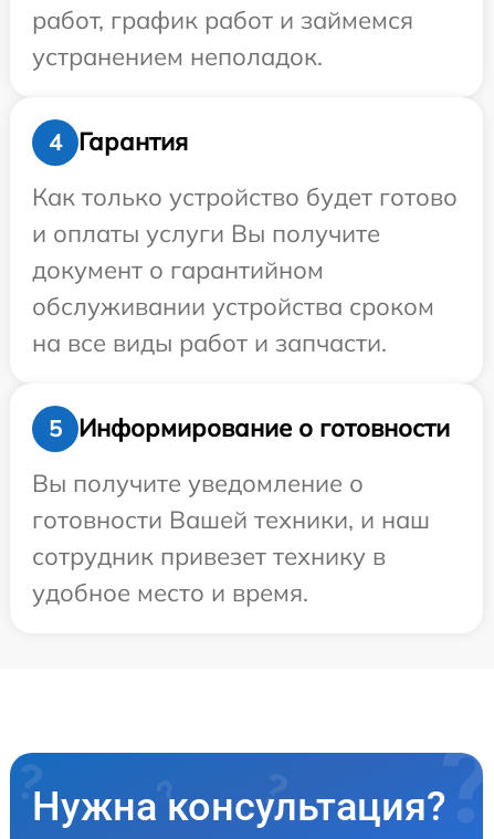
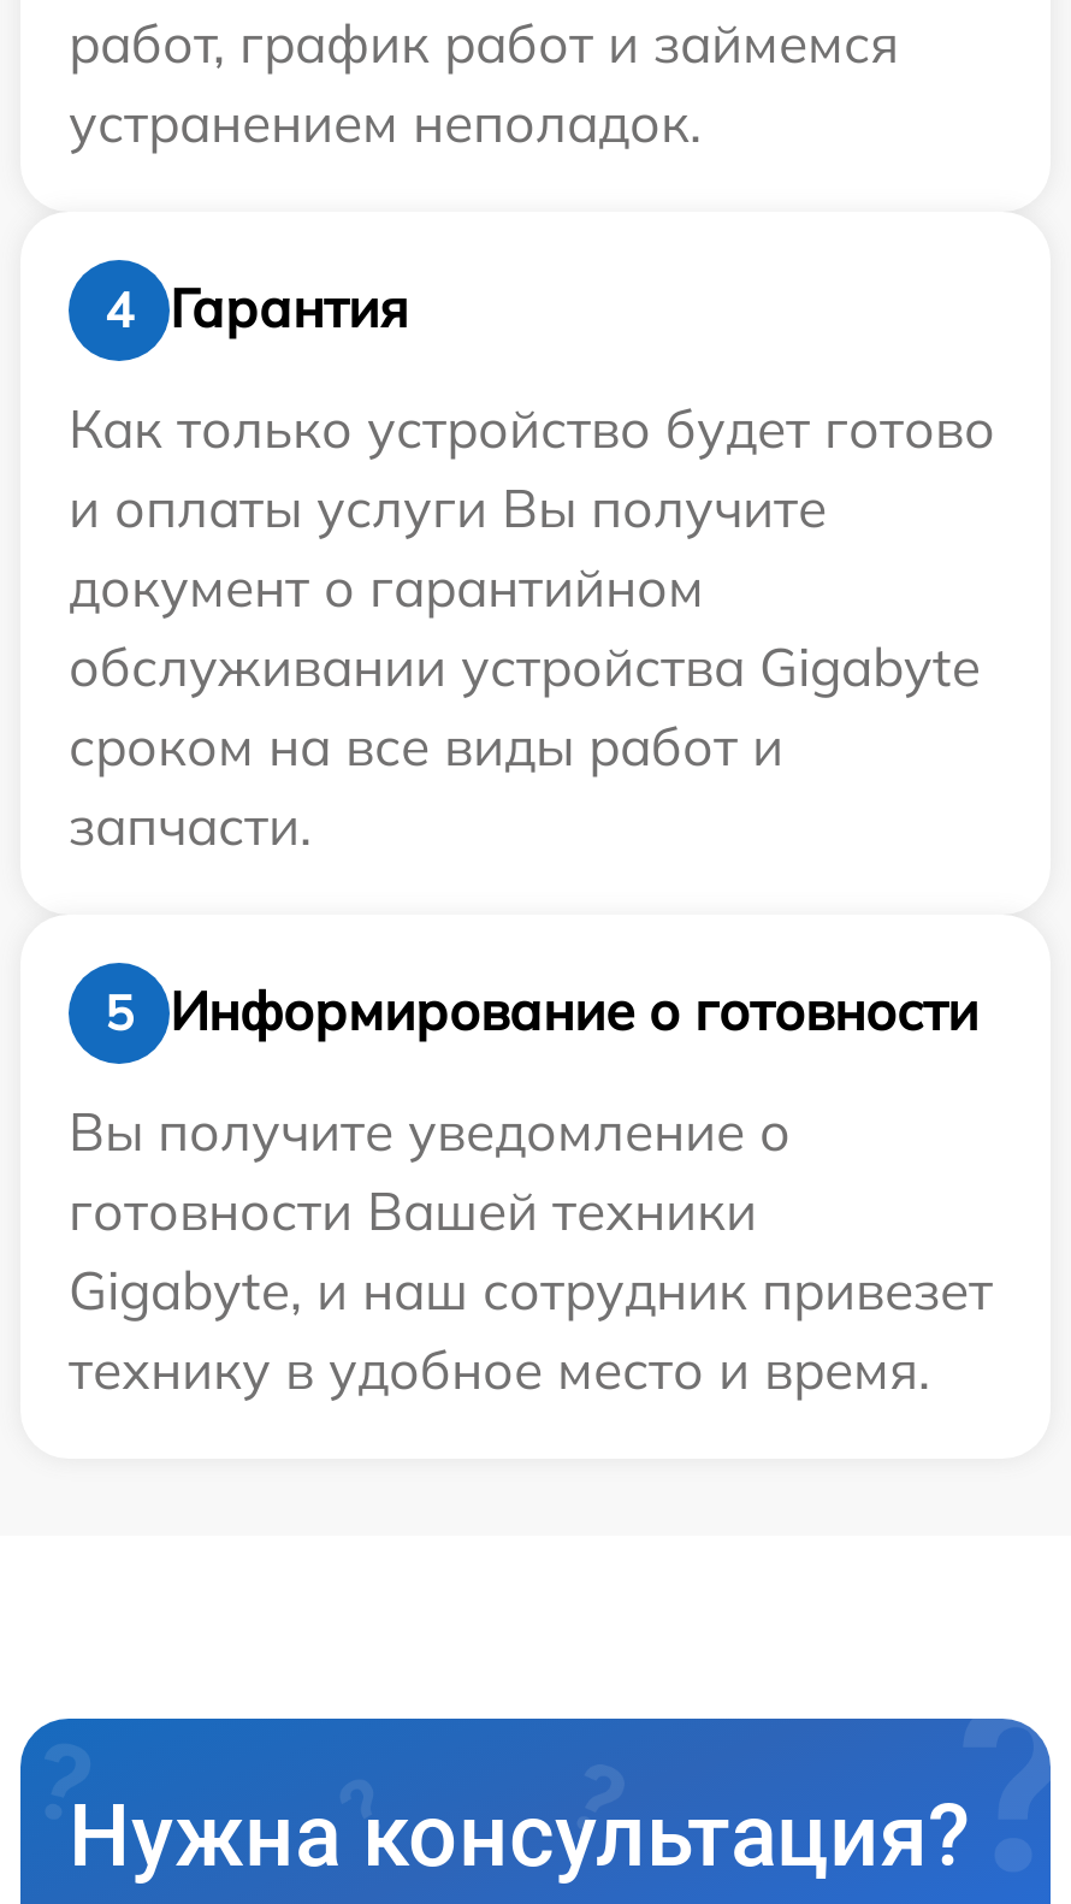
[32,290,434,358] обслуживании устройства сроком | на все виды работ и запчасти. -> [69,632,981,858] обслуживании устройства Gigabyte | сроком на все виды работ и | запчасти.
[32,504,430,608] готовности Вашей техники, и наш | сотрудник привезет технику в | удобное место и время. -> [69,1176,993,1402] готовности Вашей техники | Gigabyte, и наш сотрудник привезет | технику в удобное место и время.

